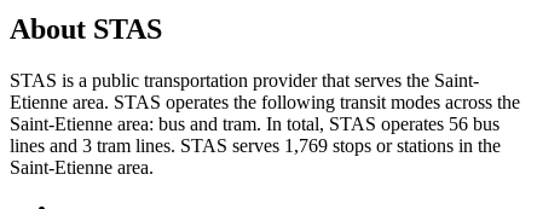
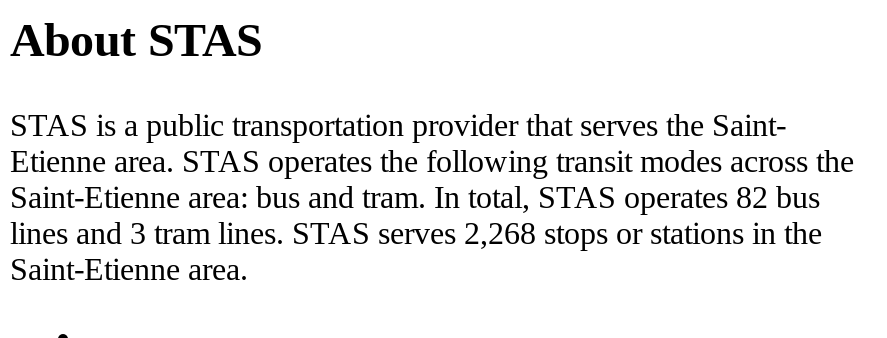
[10,114,500,134] Saint-Etienne area: bus and tram. In total, STAS operates 56 bus -> [10,181,820,215] Saint-Etienne area: bus and tram. In total, STAS operates 82 bus
[10,136,501,156] lines and 3 tram lines. STAS serves 1,769 stops or stations in the -> [10,217,822,251] lines and 3 tram lines. STAS serves 2,268 stops or stations in the

